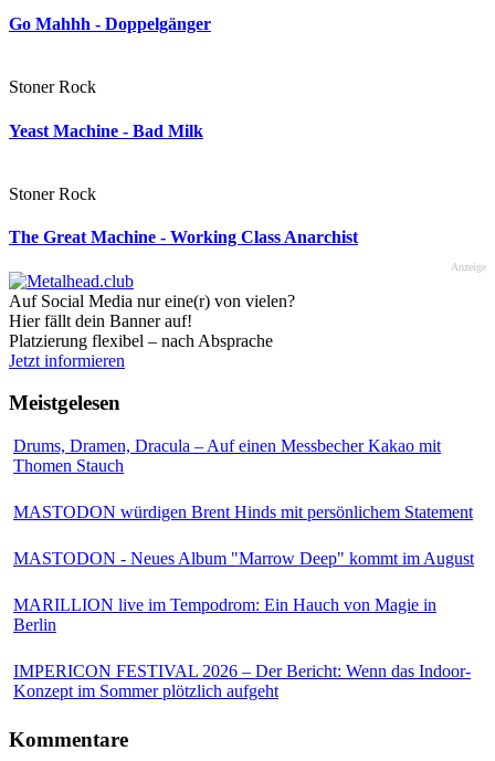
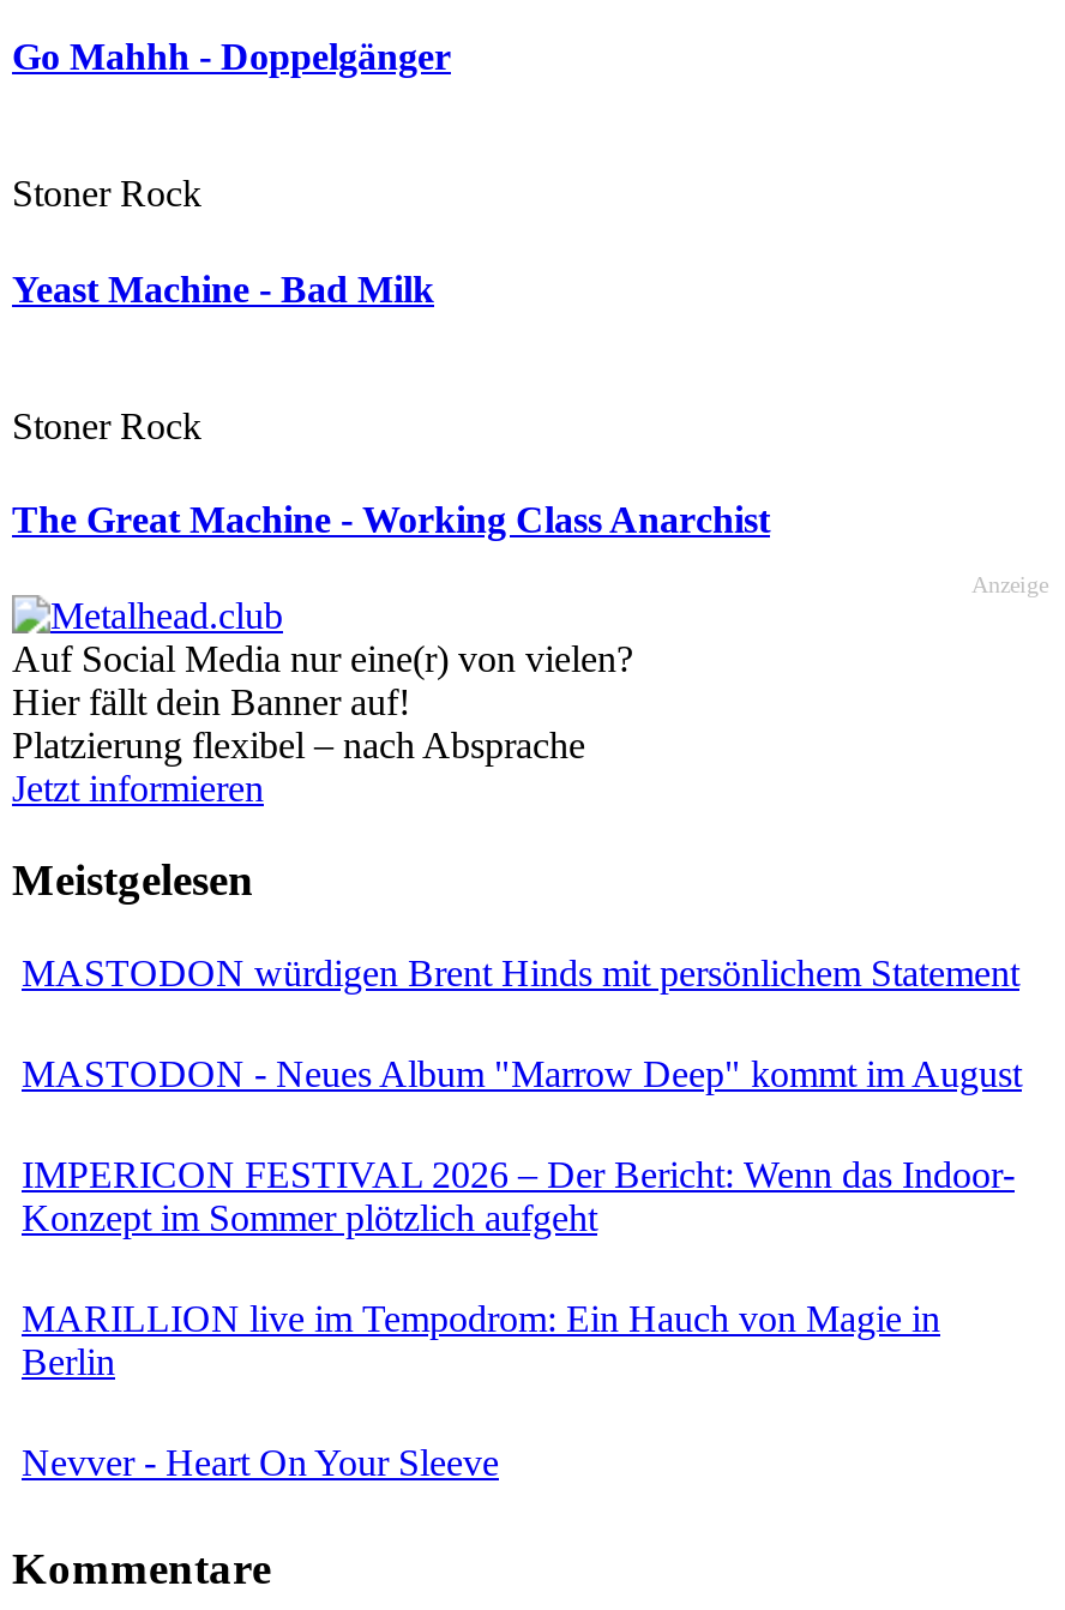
[13,436,441,475] Drums, Dramen, Dracula – Auf einen Messbecher Kakao mit | Thomen Stauch -> none
moved [13,503,474,568] -> [22,953,1022,1094]: MASTODON würdigen Brent Hinds mit persönlichem Statement | MASTODON - Neues Album "Marrow Deep" kommt im August
none -> [22,1442,499,1483] Nevver - Heart On Your Sleeve
moved [13,662,471,700] -> [22,1154,1015,1238]: IMPERICON FESTIVAL 2026 – Der Bericht: Wenn das Indoor- | Konzept im Sommer plötzlich aufgeht

